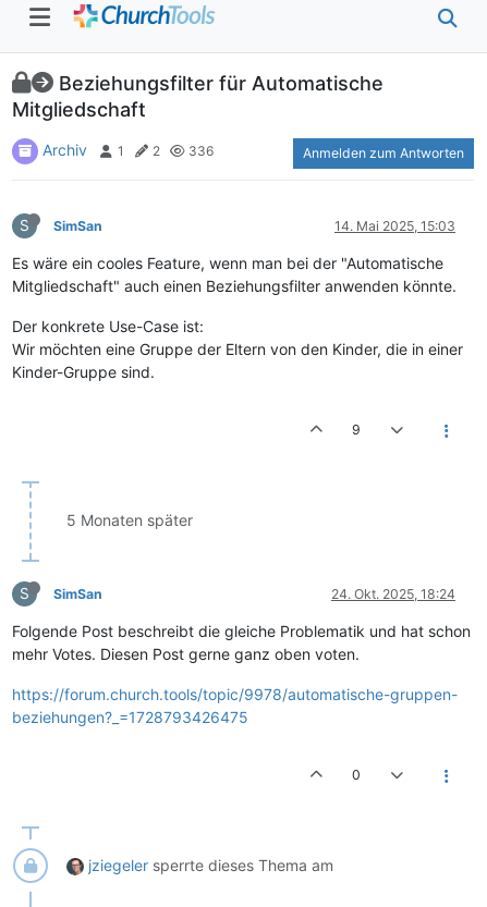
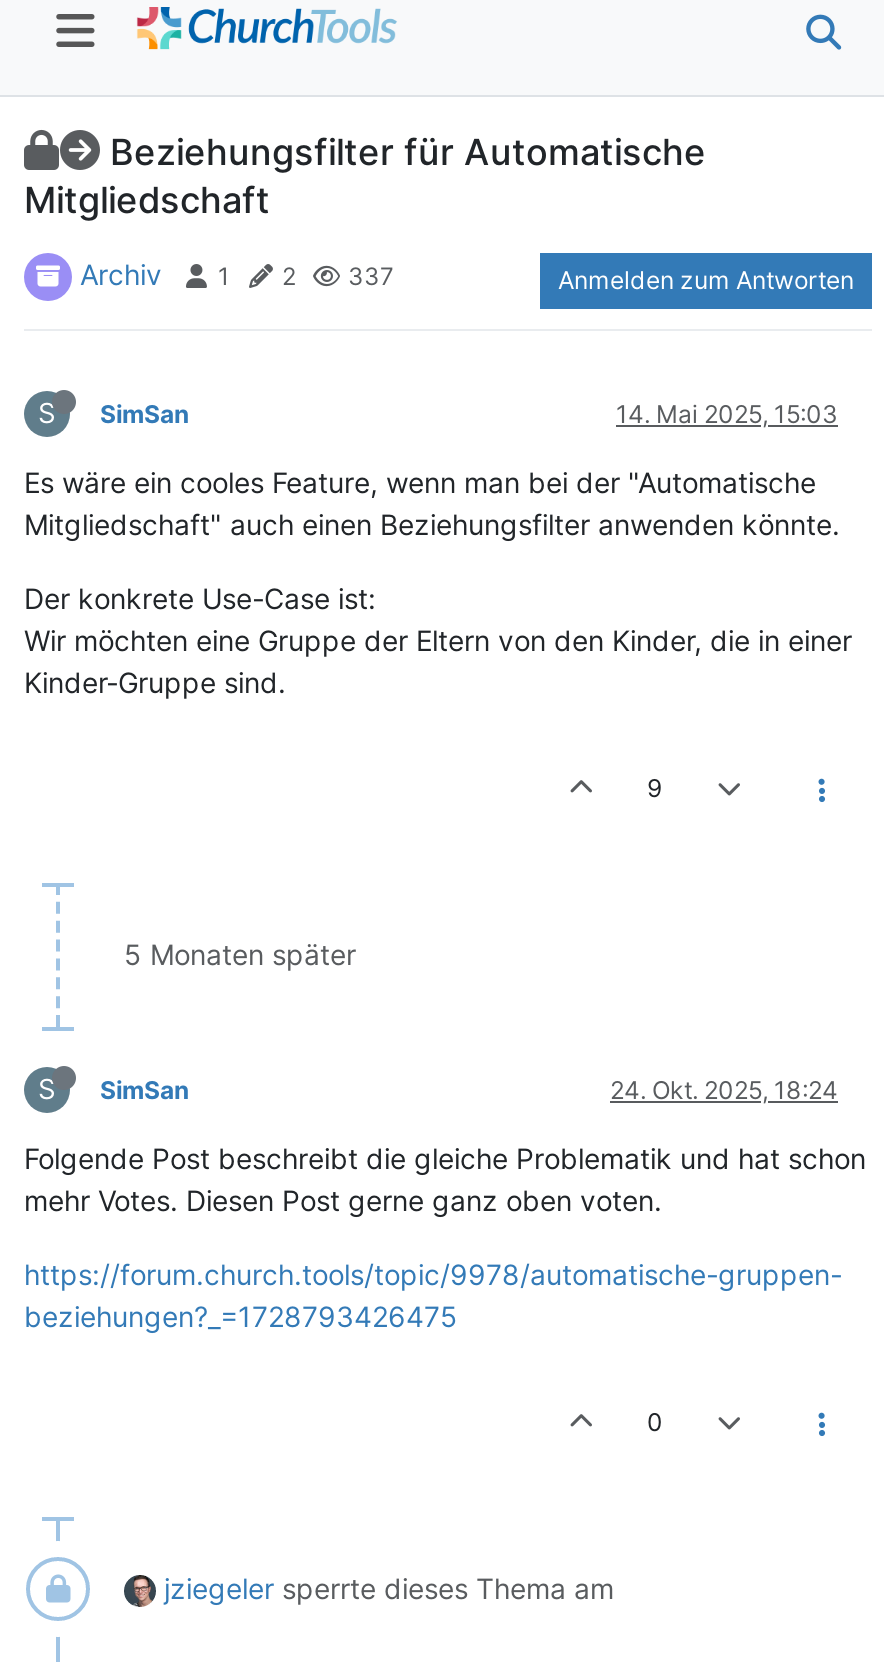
[42,140,214,159] Archiv 1 2 336 -> [80,257,394,291] Archiv 1 2 337

